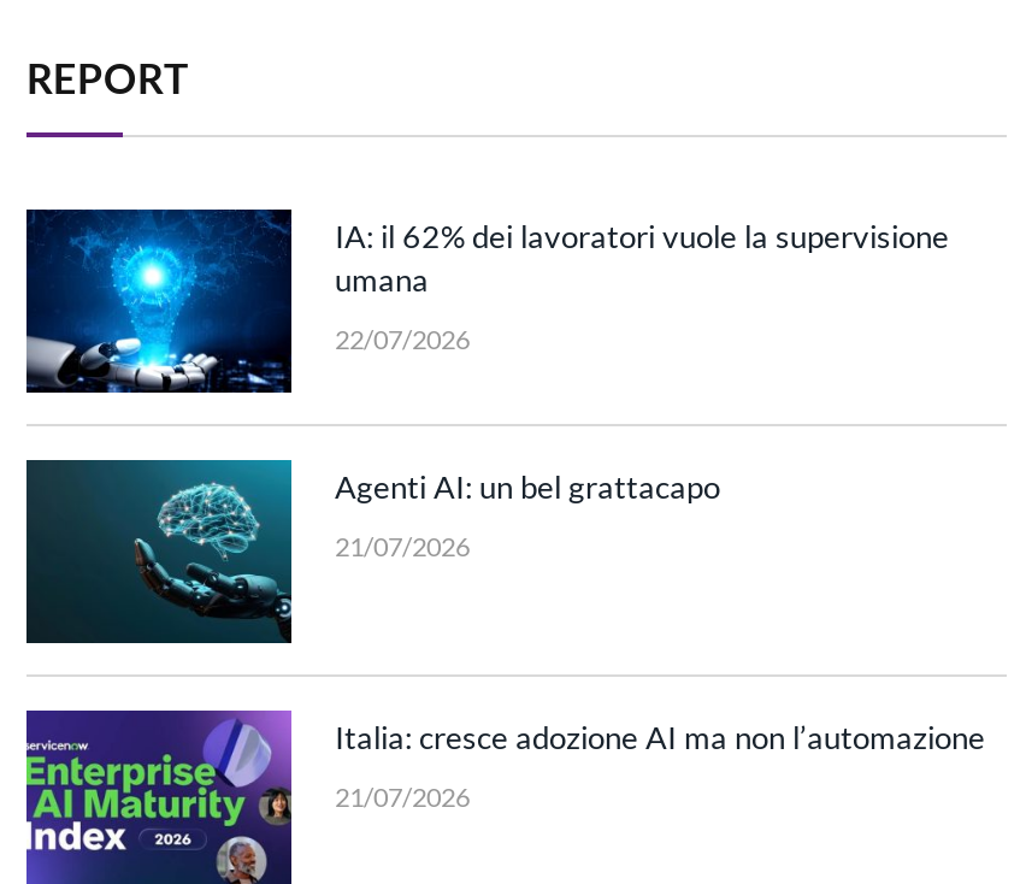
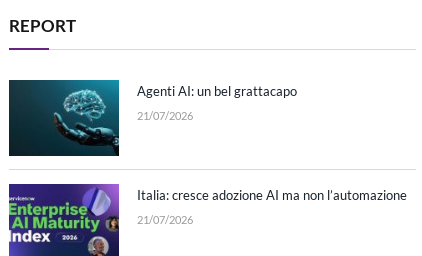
[26,207,949,395] [image] | IA: il 62% dei lavoratori vuole la supervisione | umana | 22/07/2026 -> none

